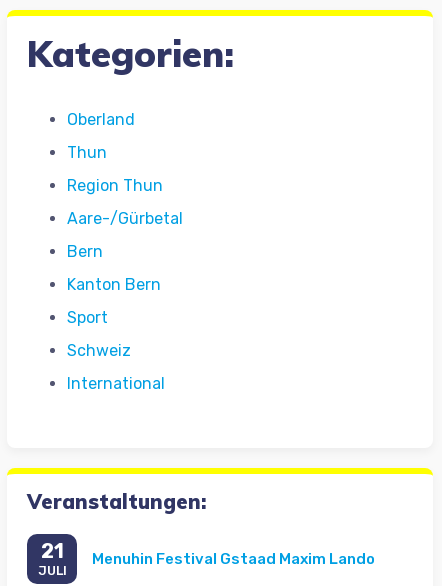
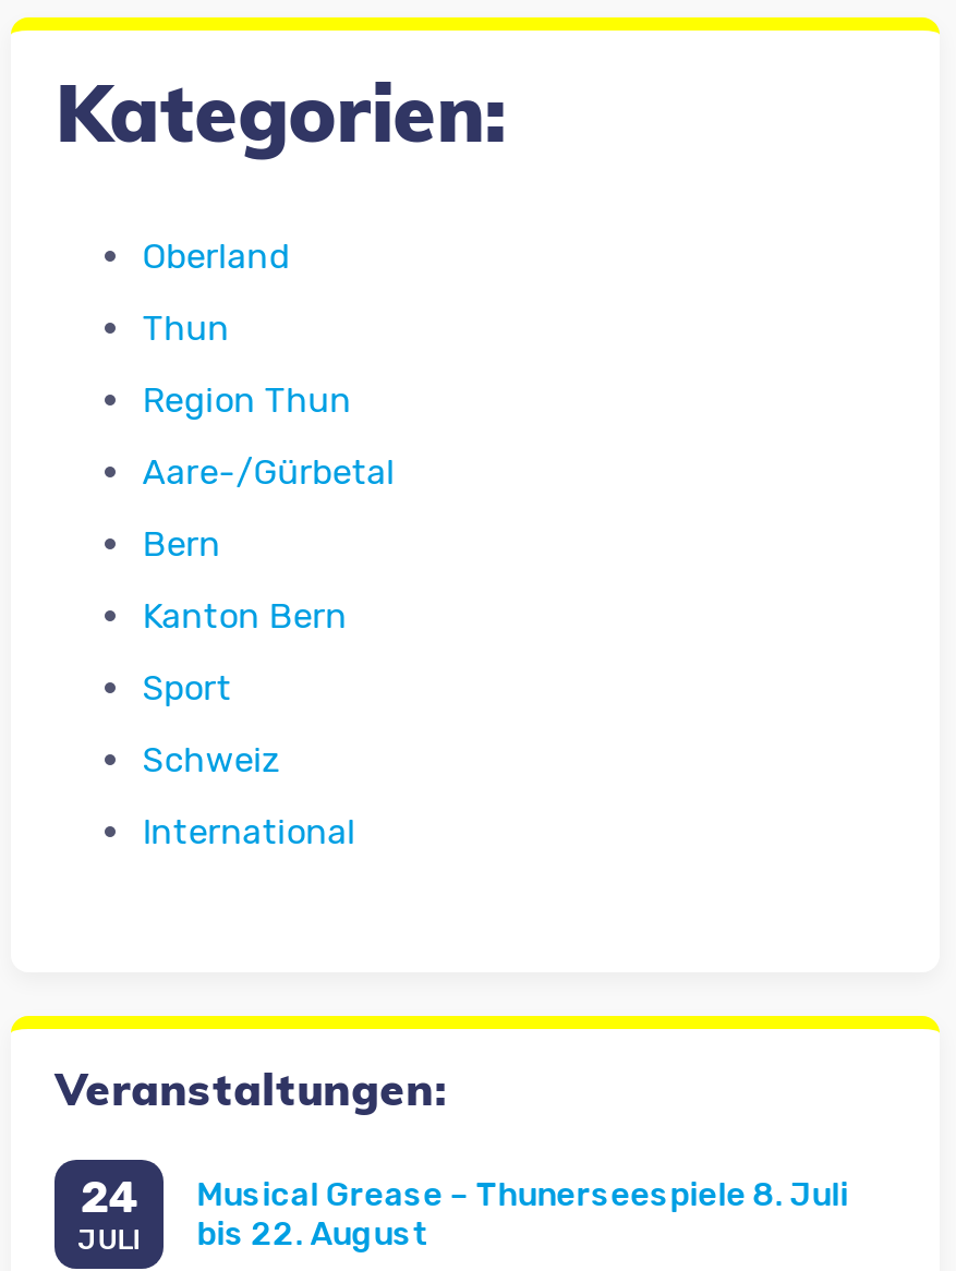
[41,539,64,563] 21 -> [80,1171,139,1223] 24
[92,550,375,568] Menuhin Festival Gstaad Maxim Lando -> [197,1174,849,1253] Musical Grease – Thunerseespiele 8. Juli | bis 22. August

